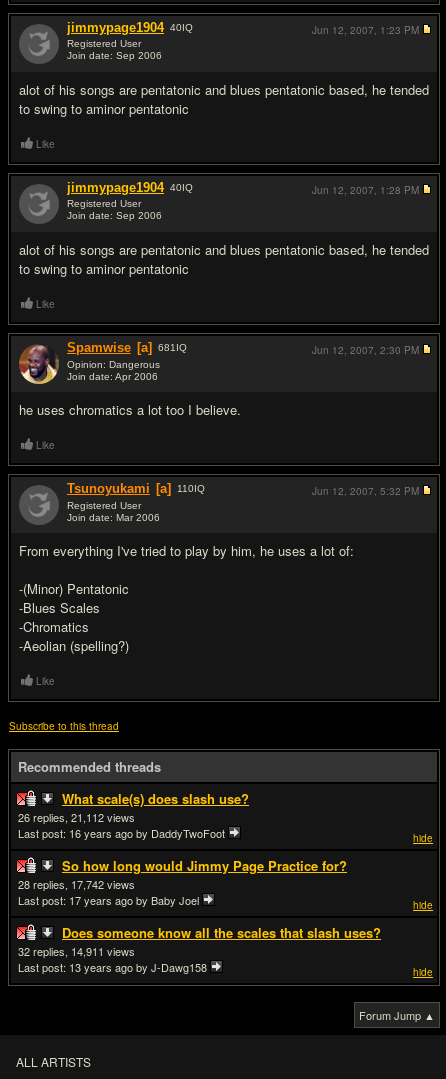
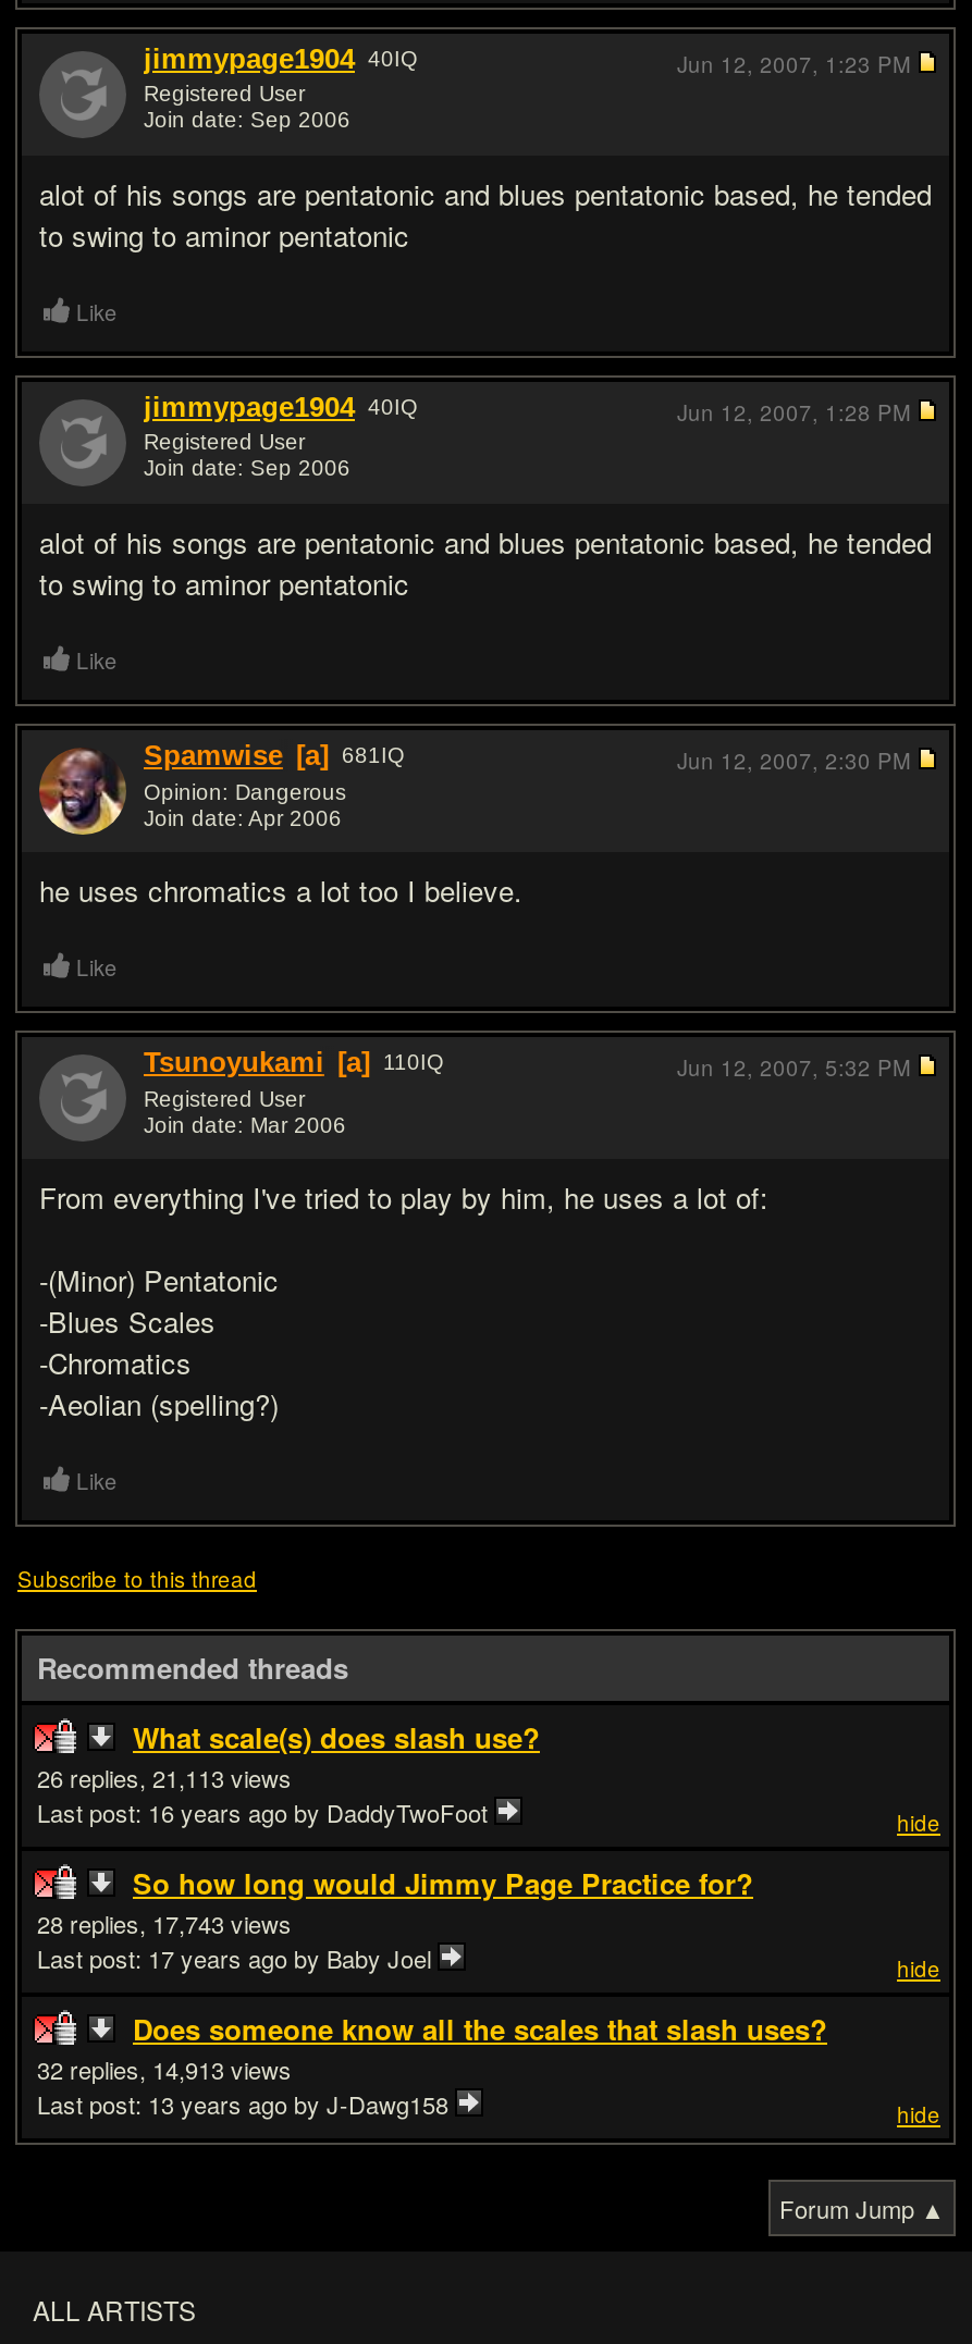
[71,809,104,825] 21,112 -> [152,1760,224,1794] 21,113
[71,876,104,892] 17,742 -> [152,1905,224,1940] 17,743
[71,943,104,959] 14,911 -> [152,2051,224,2086] 14,913

